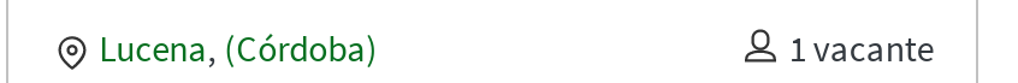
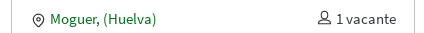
[99,26,378,72] Lucena, (Córdoba) -> [50,9,157,28] Moguer, (Huelva)

